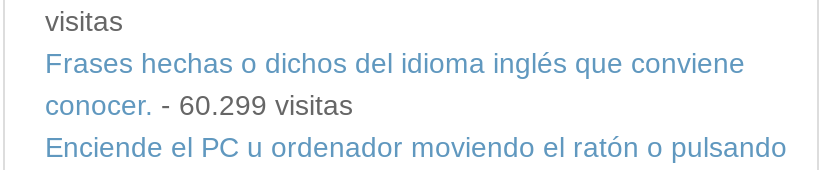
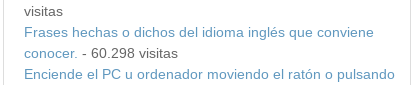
[45,89,353,121] conocer. - 60.299 visitas -> [24,45,178,61] conocer. - 60.298 visitas

